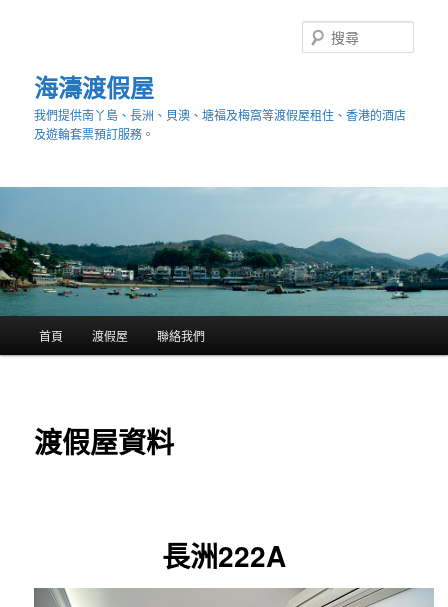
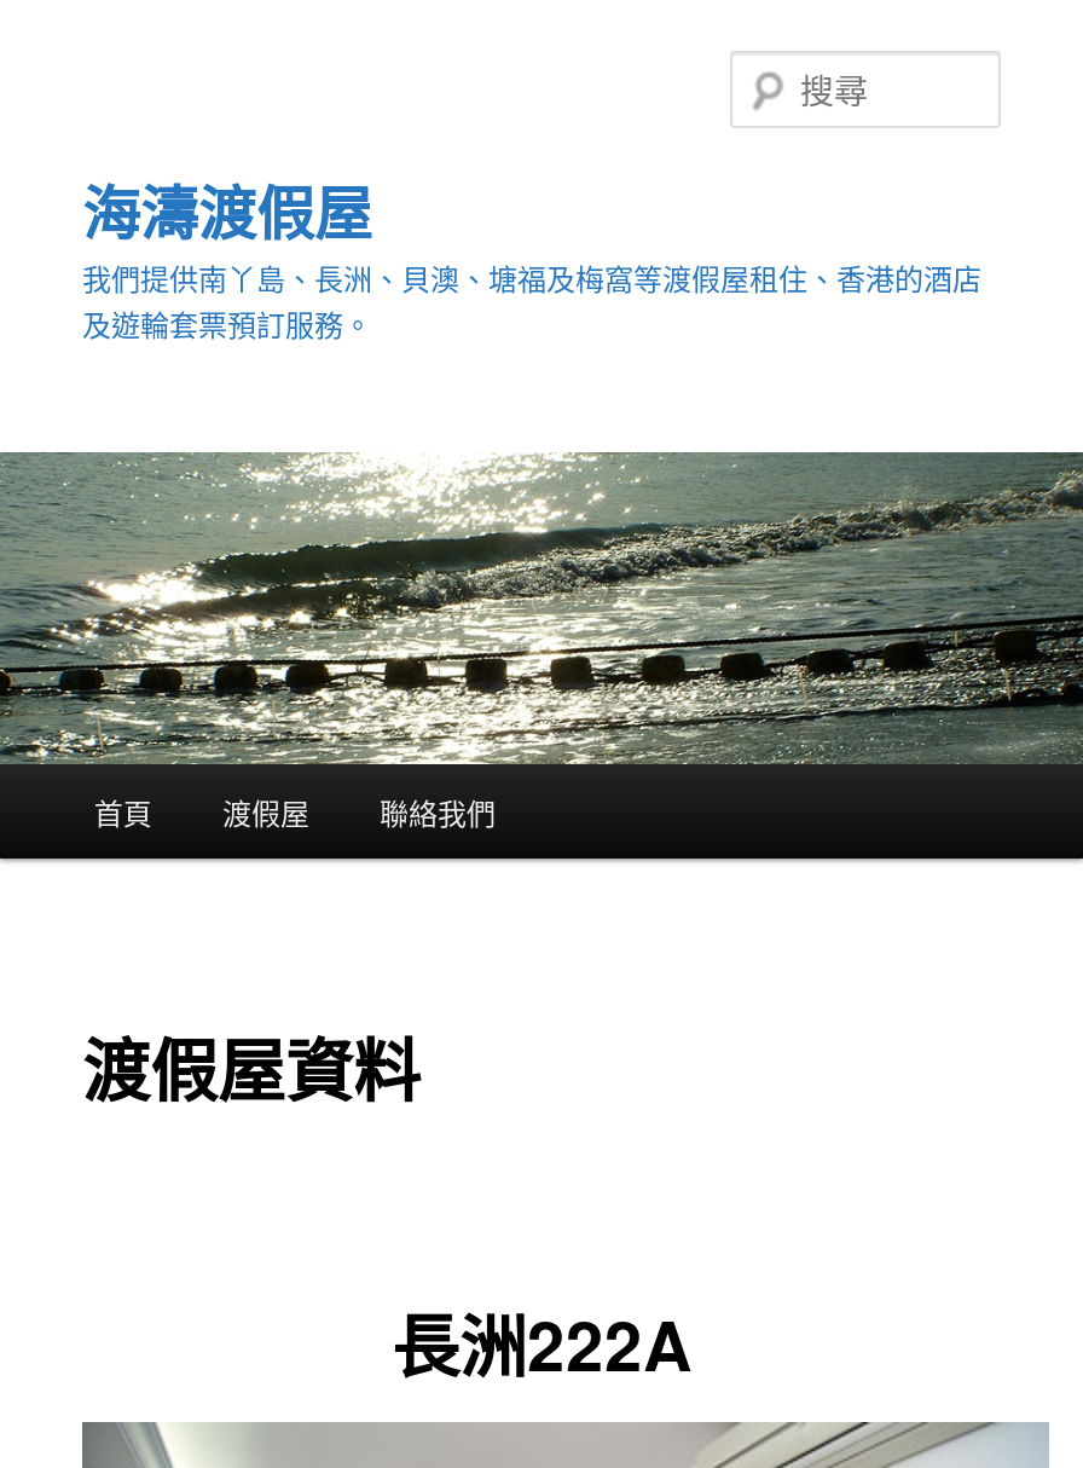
[3,187,445,316] [image] -> [7,450,1076,767] [image]

